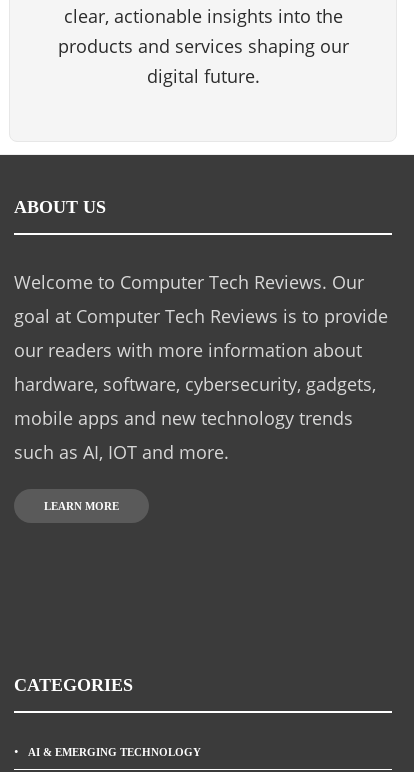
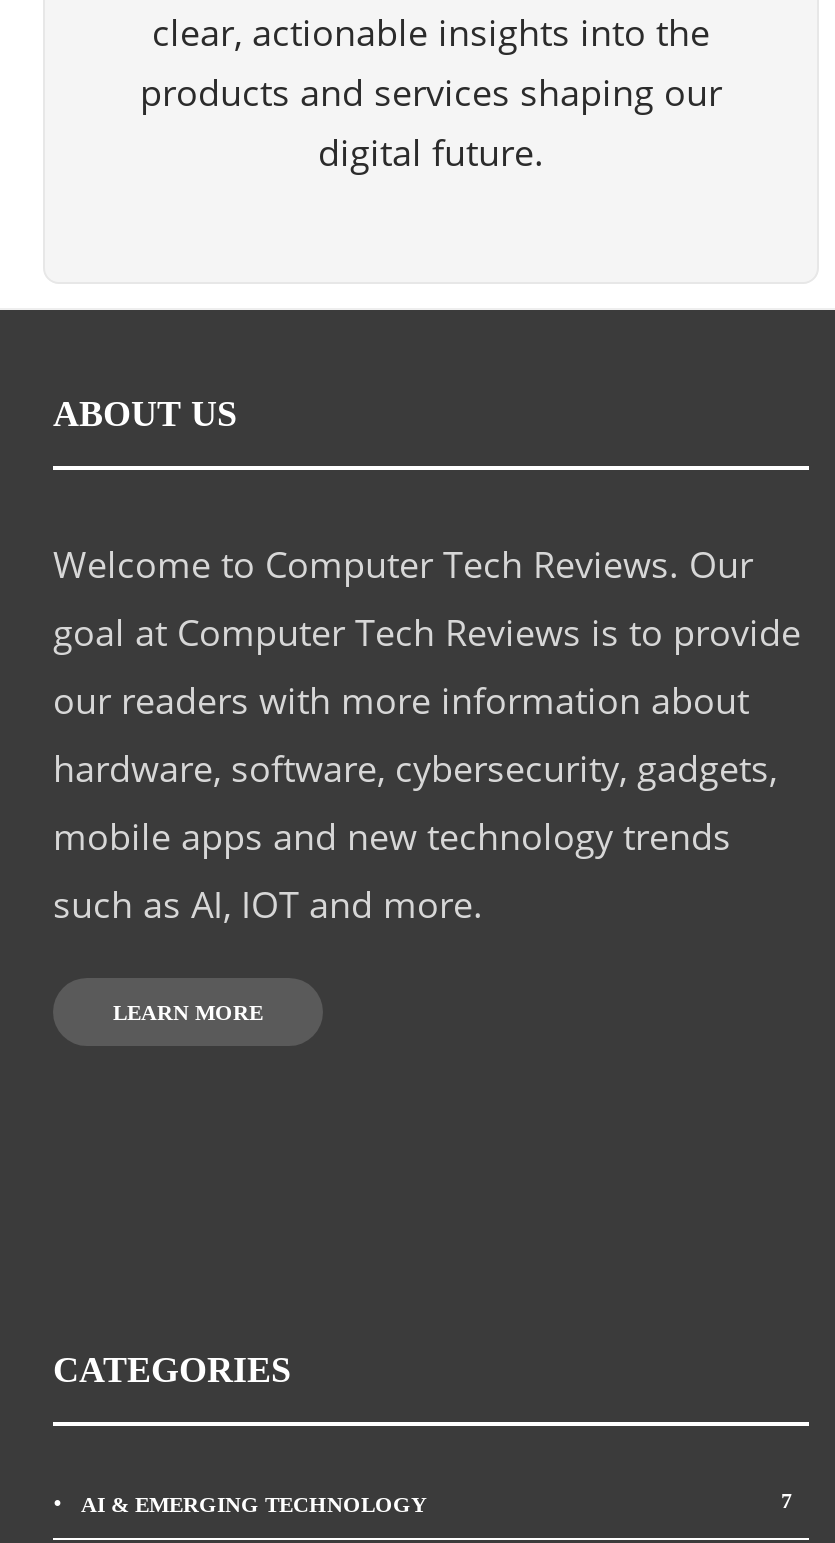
none -> [781,1488,793,1512] 7

